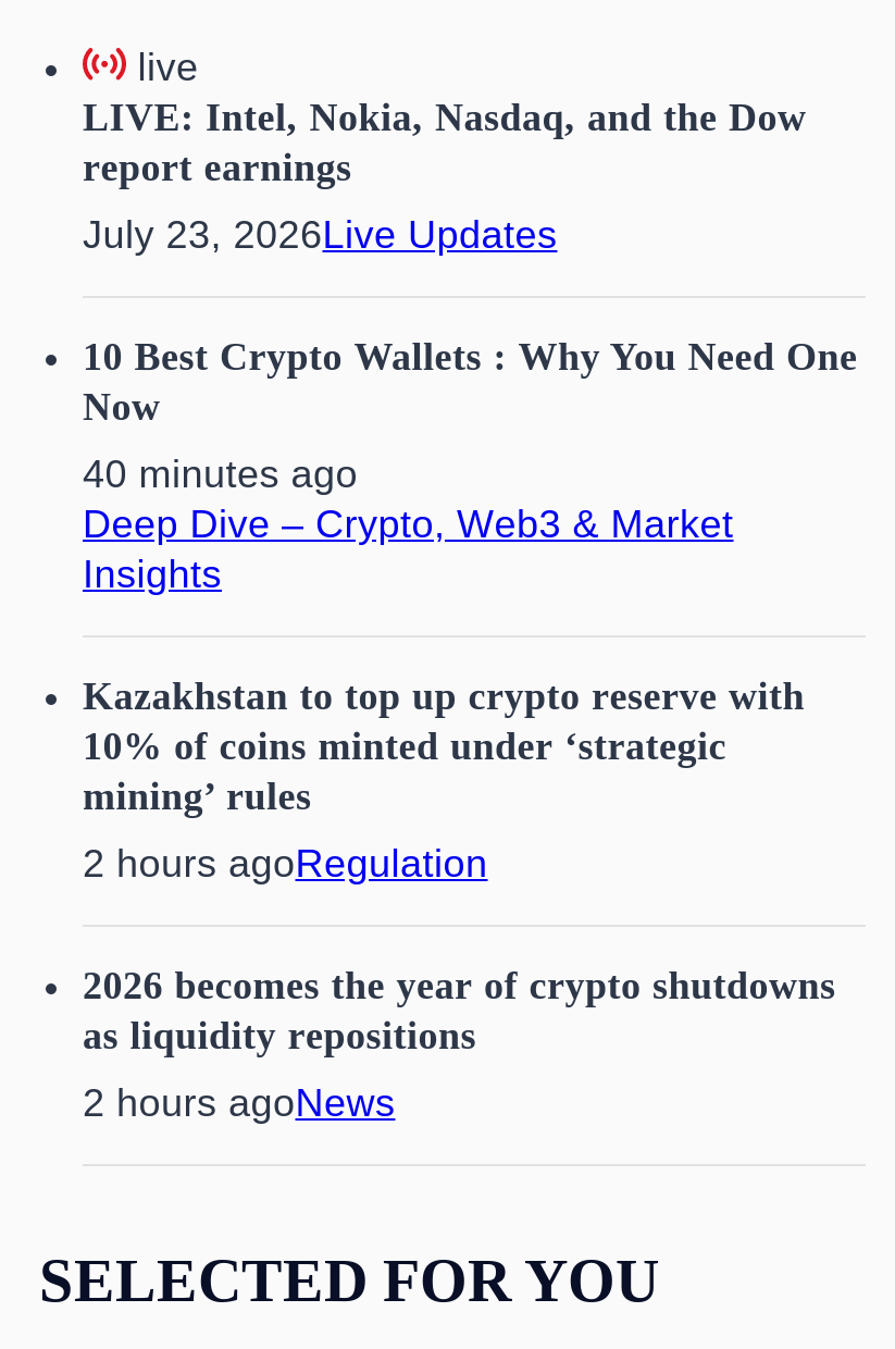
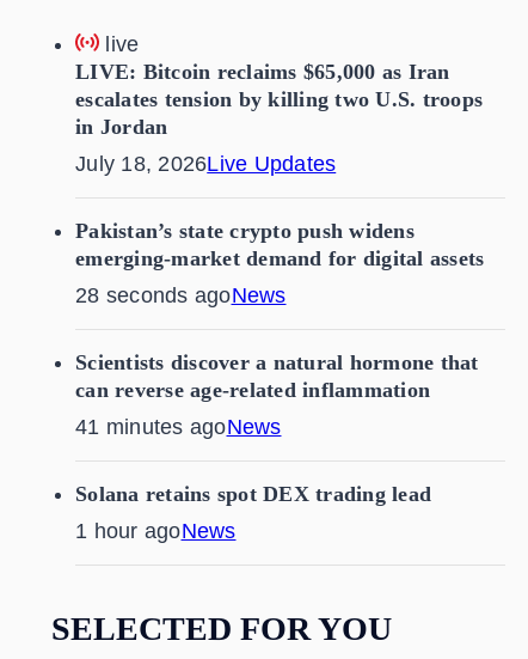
[83,96,806,189] LIVE: Intel, Nokia, Nasdaq, and the Dow | report earnings -> [75,60,483,139] LIVE: Bitcoin reclaims $65,000 as Iran | escalates tension by killing two U.S. troops | in Jordan
[83,213,557,257] July 23, 2026Live Updates -> [75,152,336,176] July 18, 2026Live Updates
[83,335,857,429] 10 Best Crypto Wallets : Why You Need One | Now -> [75,219,484,270] Pakistan’s state crypto push widens | emerging-market demand for digital assets
[83,453,733,596] 40 minutes ago | Deep Dive – Crypto, Web3 & Market | Insights -> [75,283,286,307] 28 seconds agoNews
[83,674,805,818] Kazakhstan to top up crypto reserve with | 10% of coins minted under ‘strategic | mining’ rules -> [75,350,478,402] Scientists discover a natural hormone that | can reverse age-related inflammation
[83,842,488,886] 2 hours agoRegulation -> [75,415,281,439] 41 minutes agoNews
[83,964,836,1057] 2026 becomes the year of crypto shutdowns | as liquidity repositions -> [75,482,431,506] Solana retains spot DEX trading lead
[83,1081,395,1125] 2 hours agoNews -> [75,519,236,543] 1 hour agoNews

